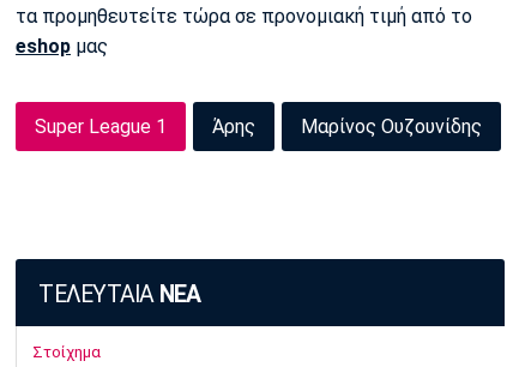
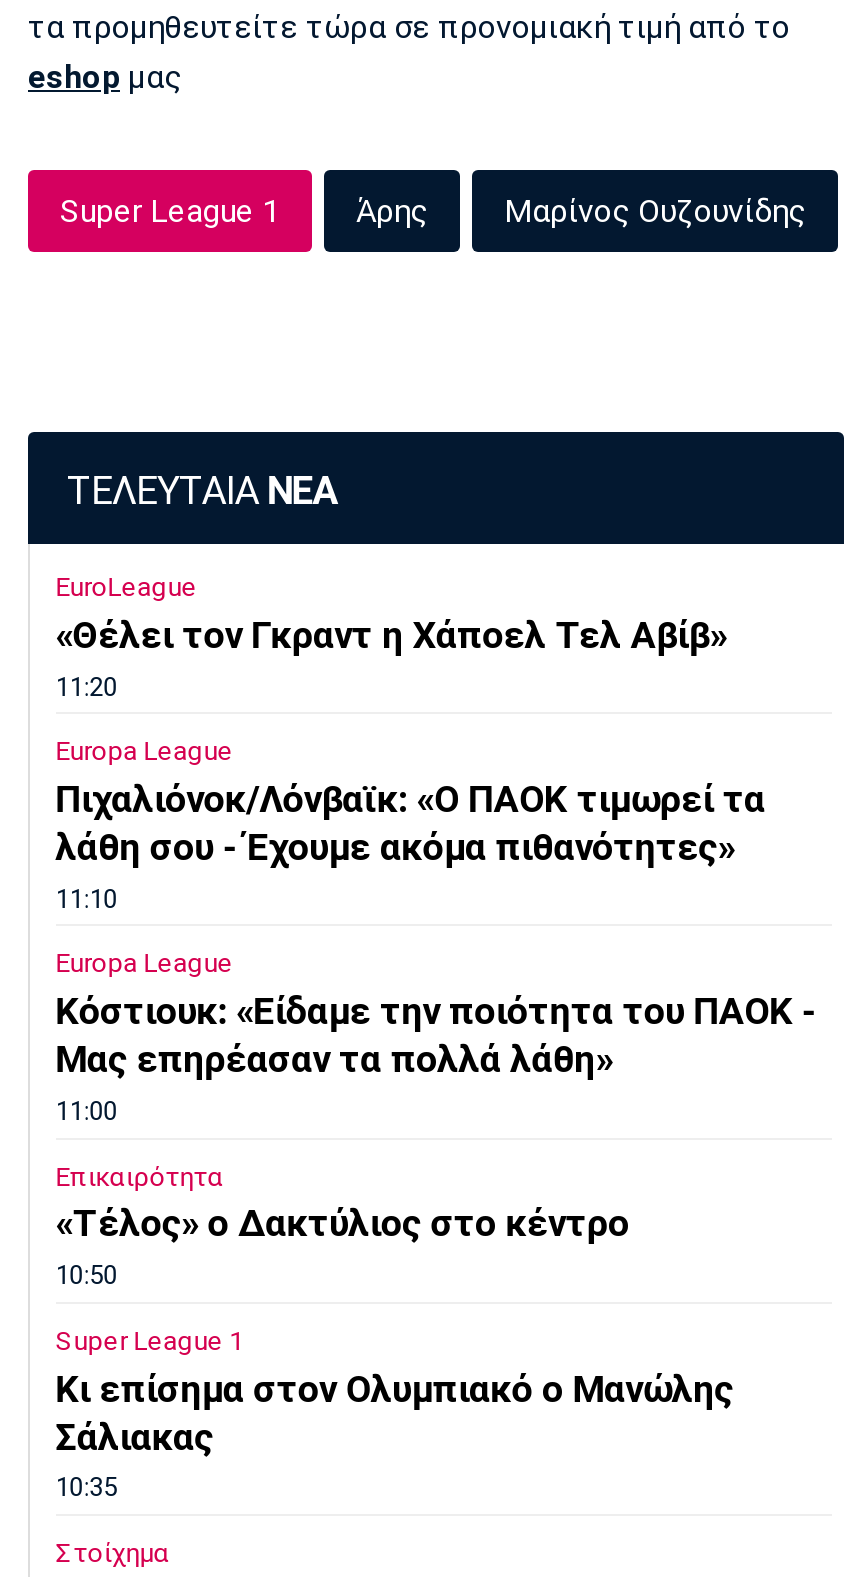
none -> [56,572,815,1503] EuroLeague | «Θέλει τον Γκραντ η Χάποελ Τελ Αβίβ» | 11:20 | Europa League | Πιχαλιόνοκ/Λόνβαϊκ: «Ο ΠΑΟΚ τιμωρεί τα | λάθη σου - Έχουμε ακόμα πιθανότητες» | 11:10 | Europa League | Κόστιουκ: «Είδαμε την ποιότητα του ΠΑΟΚ - | Μας επηρέασαν τα πολλά λάθη» | 11:00 | Επικαιρότητα | «Τέλος» ο Δακτύλιος στο κέντρο | 10:50 | Super League 1 | Κι επίσημα στον Ολυμπιακό ο Μανώλης | Σάλιακας | 10:35

